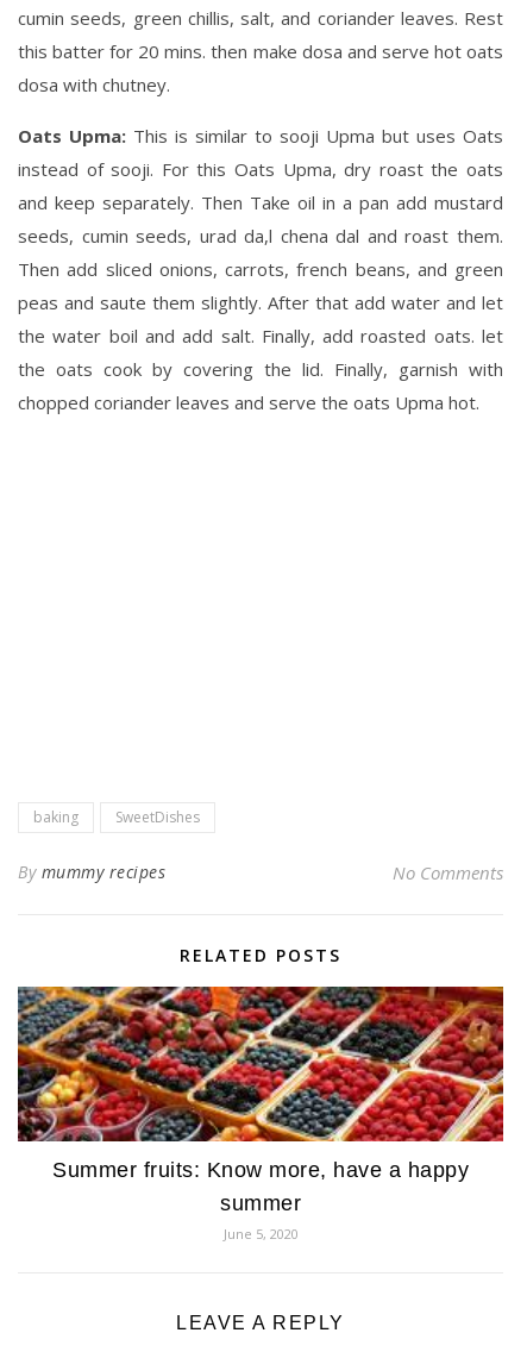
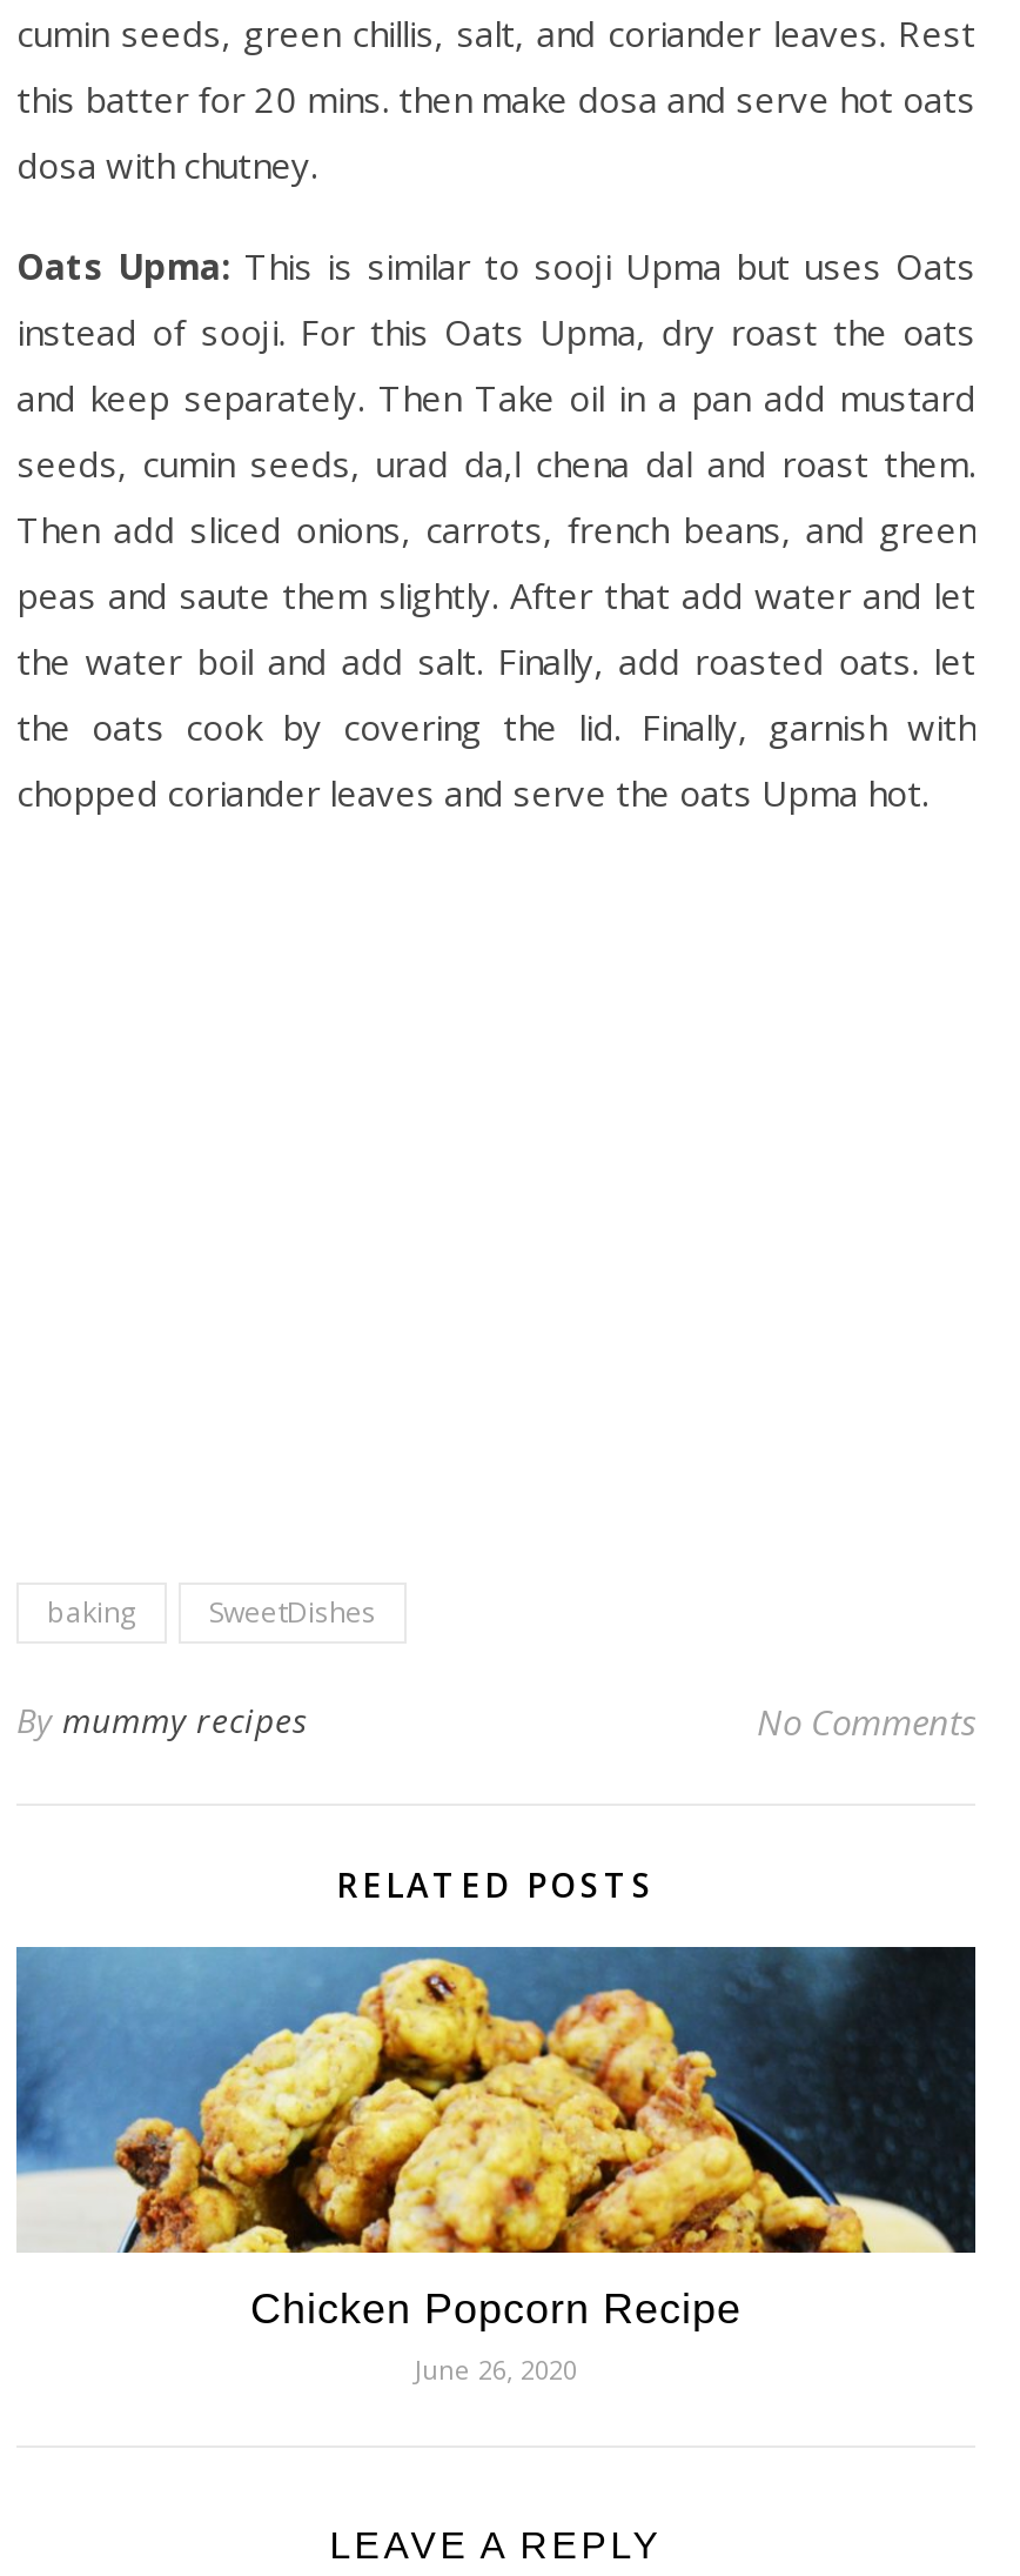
[17,985,504,1242] [image] | Summer fruits: Know more, have a happy | summer | June 5, 2020 -> [14,1943,978,2387] [image] | Chicken Popcorn Recipe | June 26, 2020

